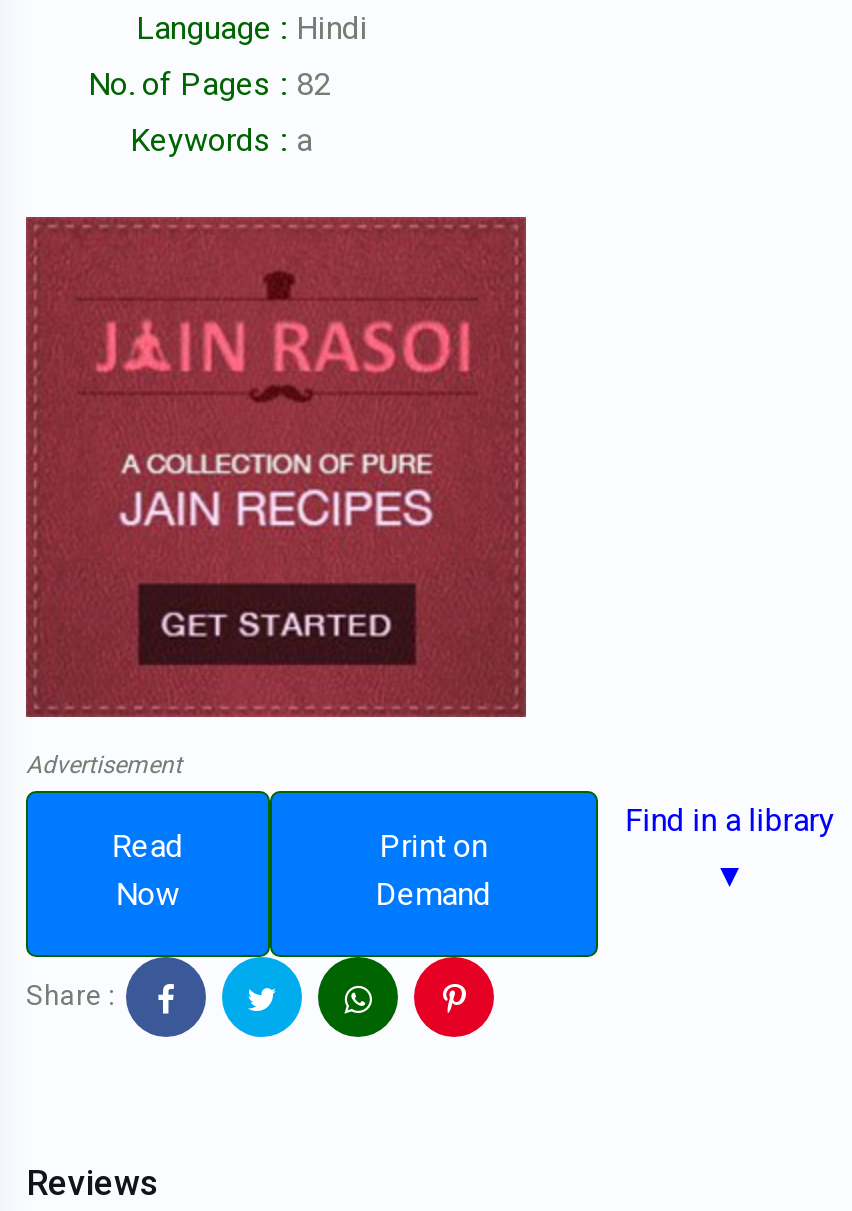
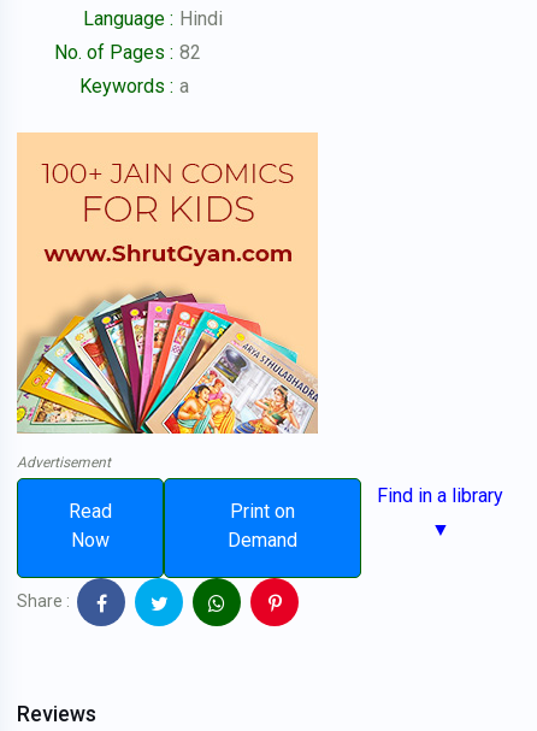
[24,215,528,719] [image] -> [16,132,318,435] [image]

